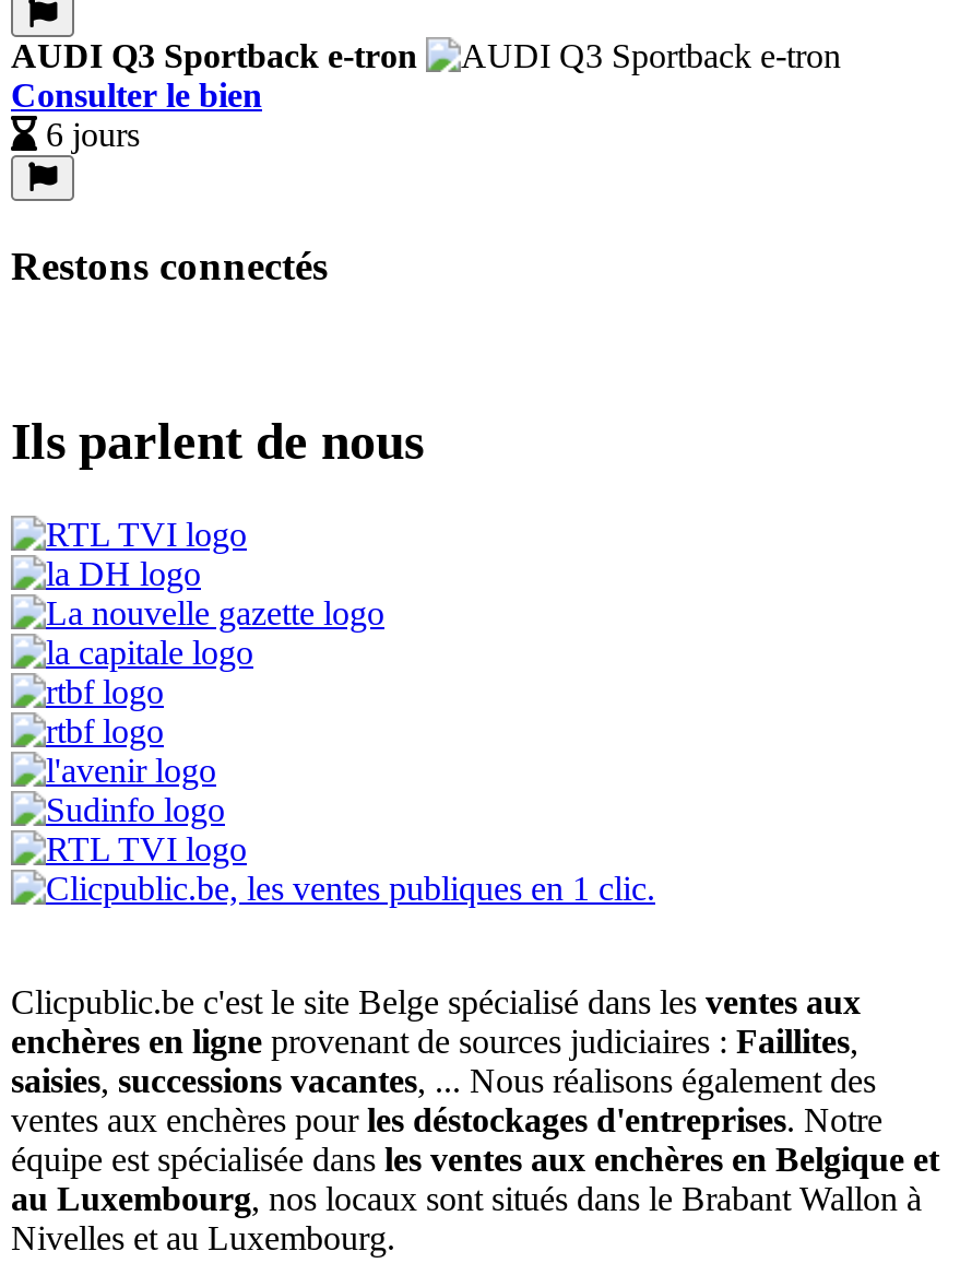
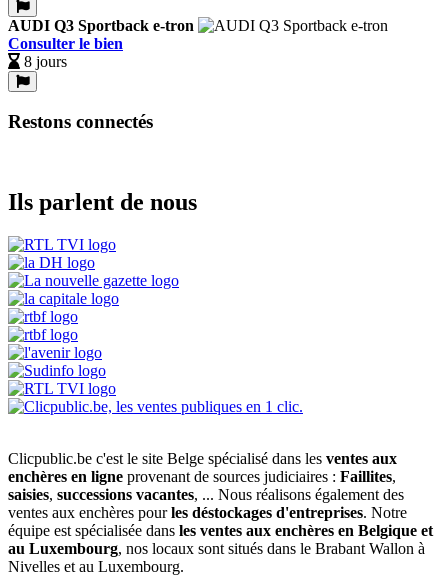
[46,115,140,153] 6 jours -> [24,53,67,70] 8 jours

